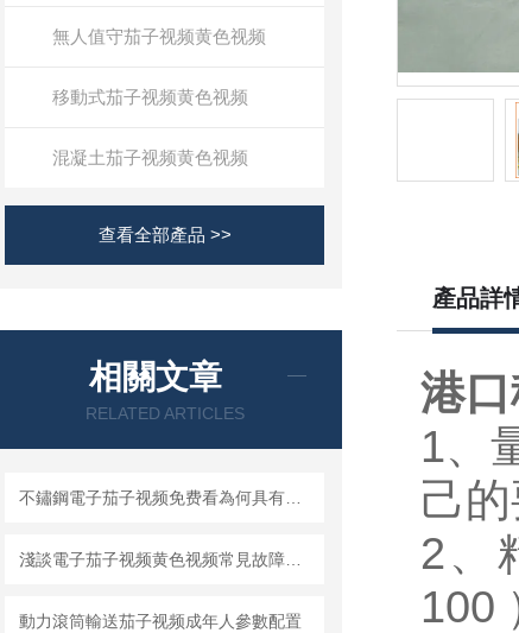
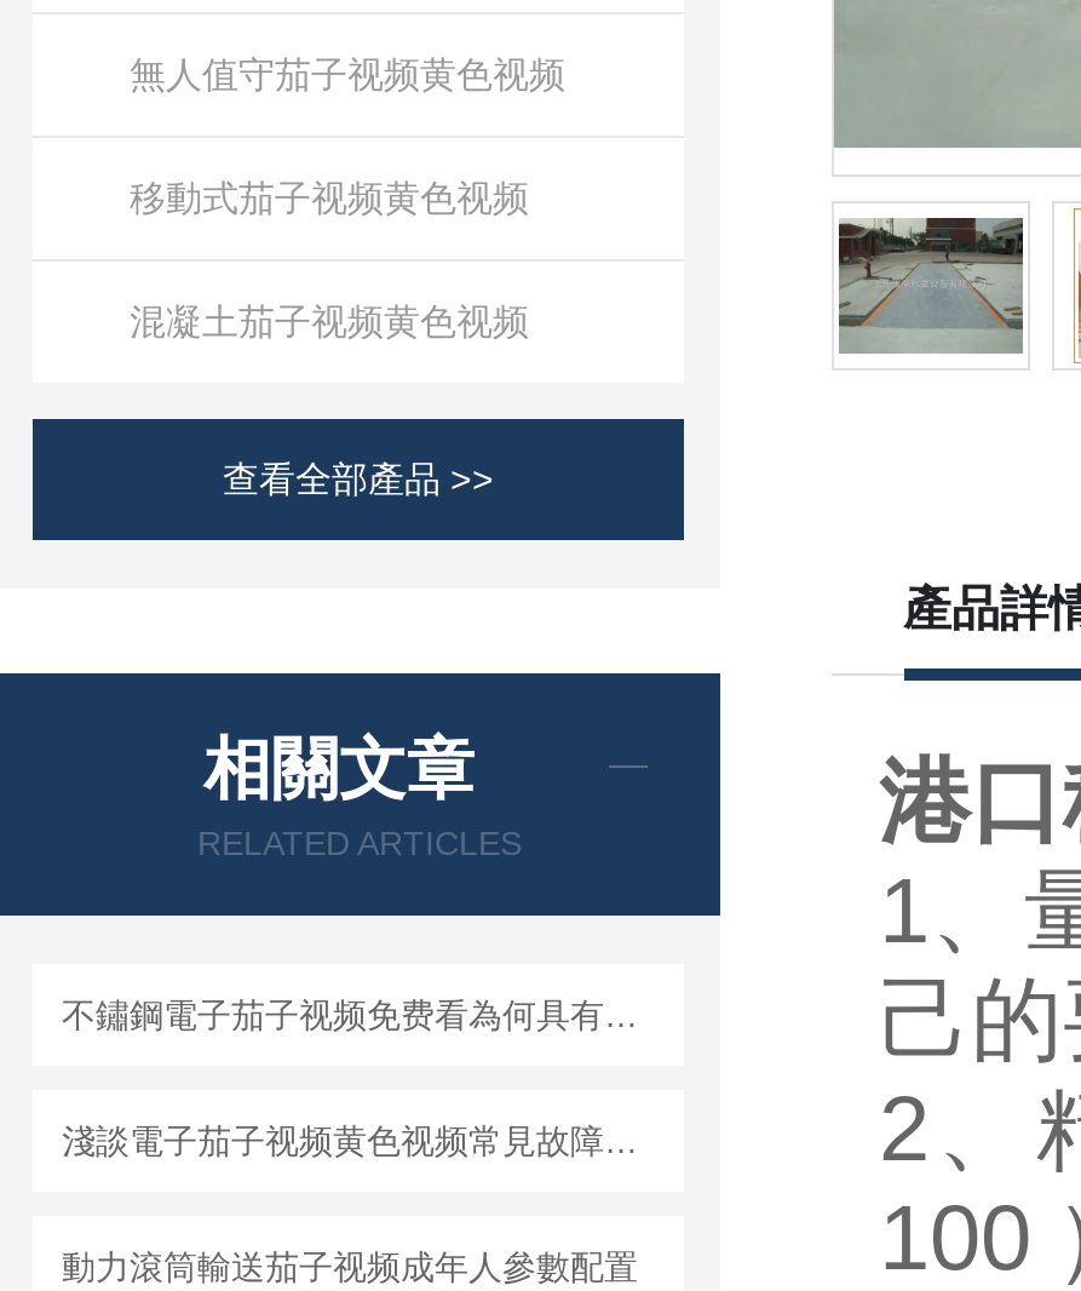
none -> [836,216,1025,356] [image]

